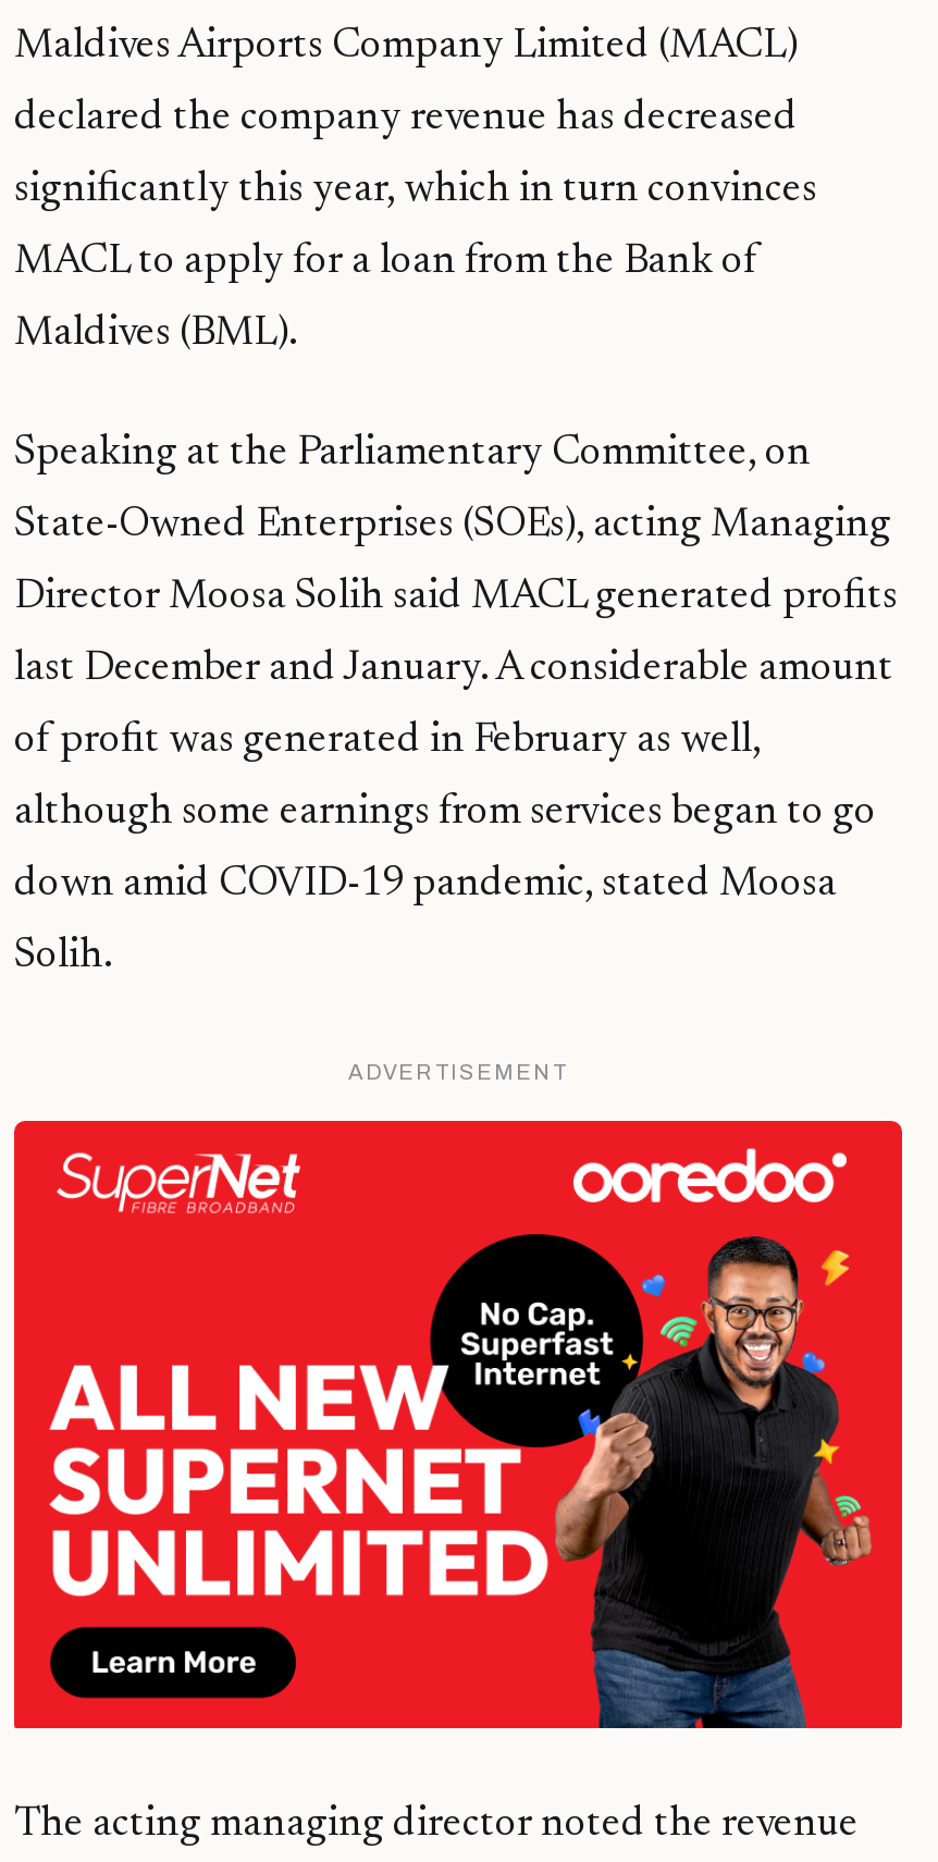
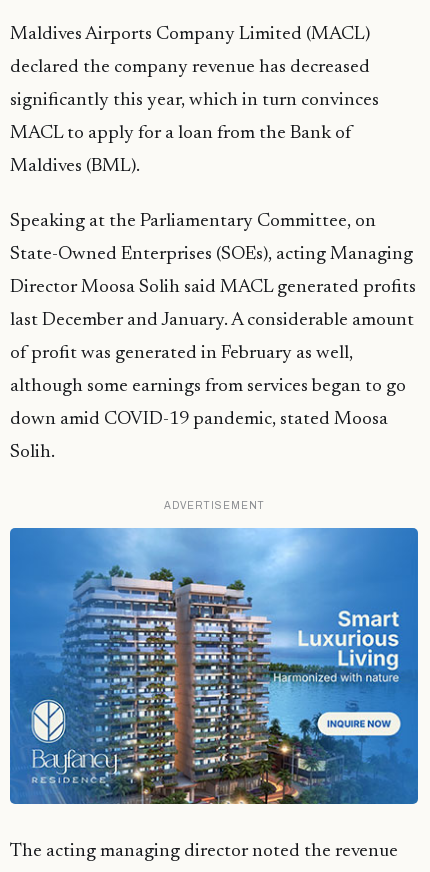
[12,1119,904,1730] [image] -> [9,527,419,807] [image]

